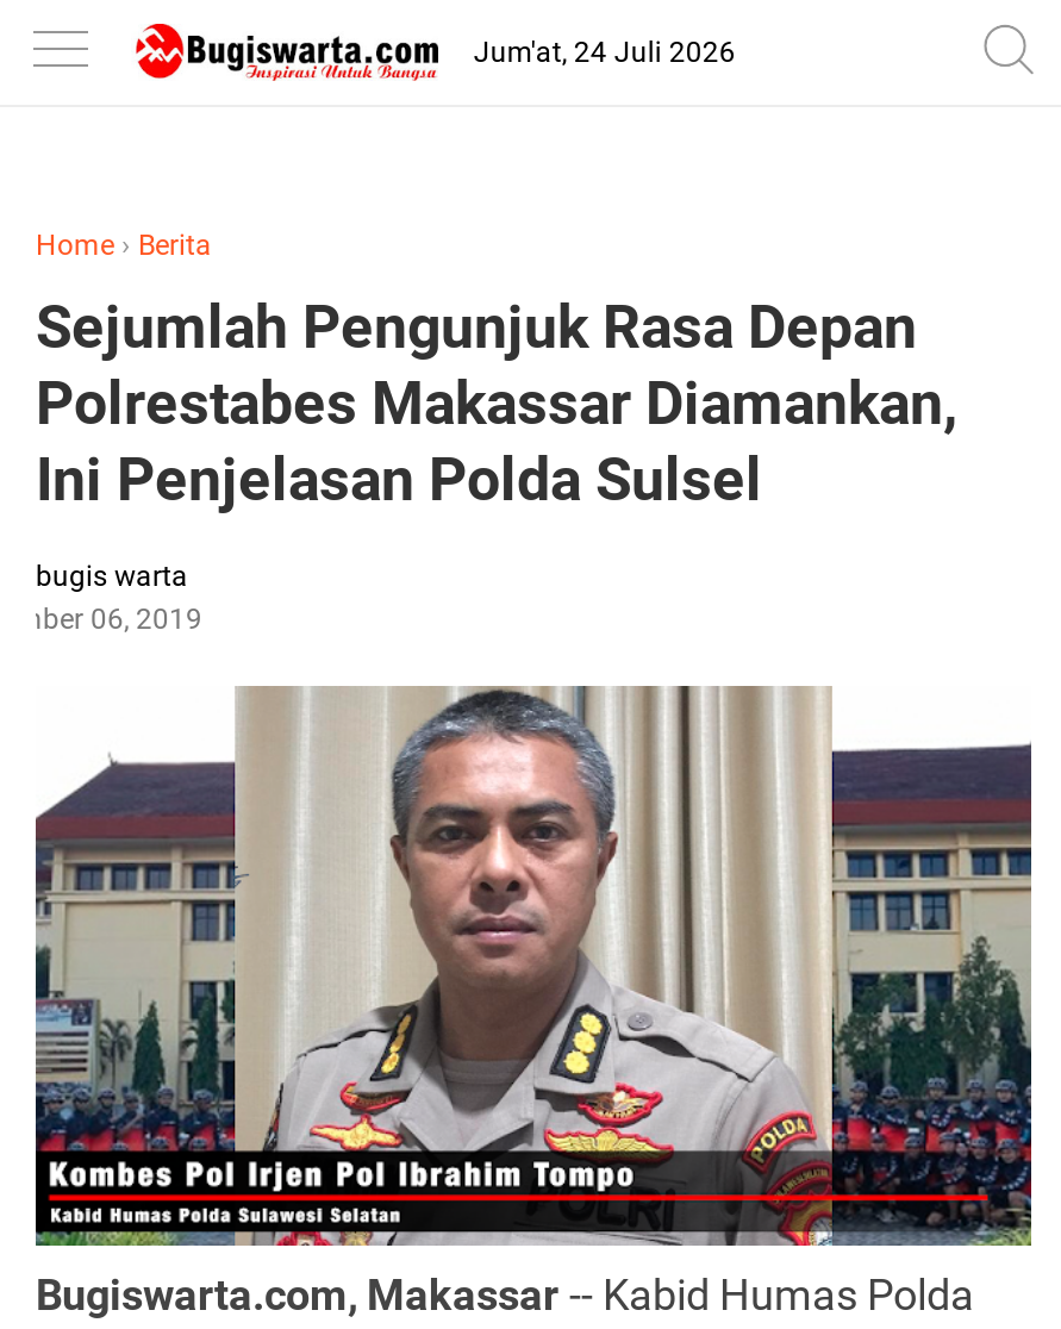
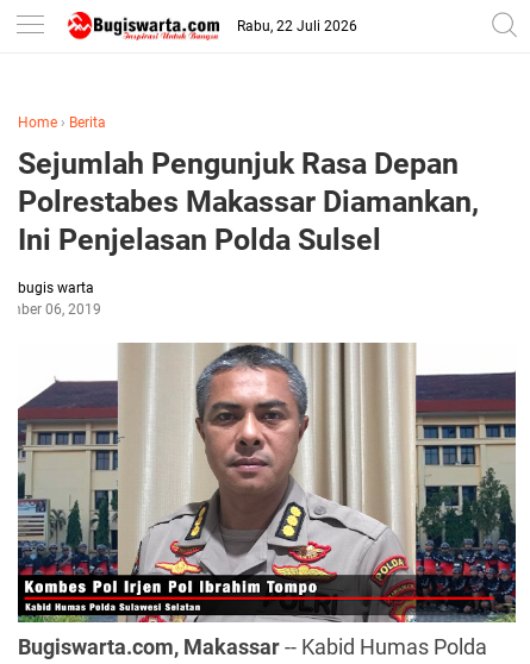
[474,36,736,69] Jum'at, 24 Juli 2026 -> [237,18,357,35] Rabu, 22 Juli 2026

